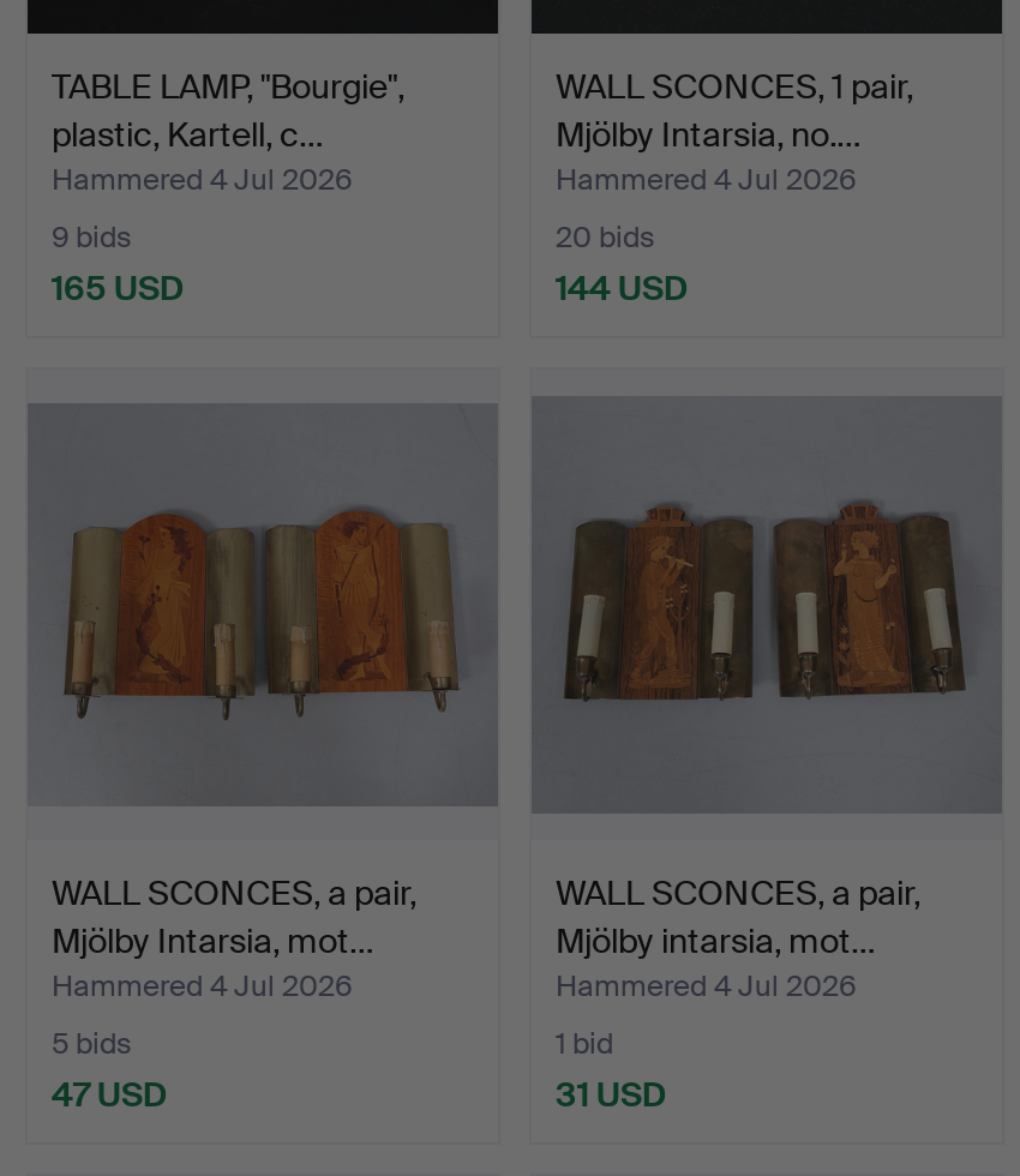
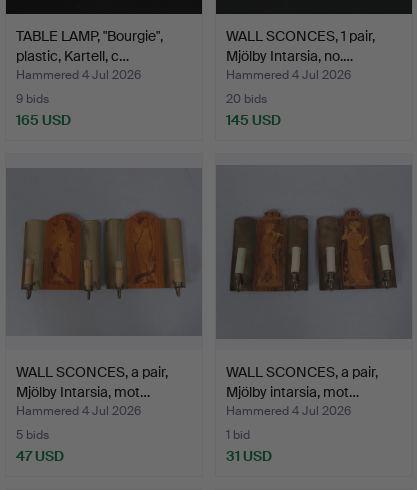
[556,266,688,309] 144 USD -> [226,111,281,129] 145 USD

